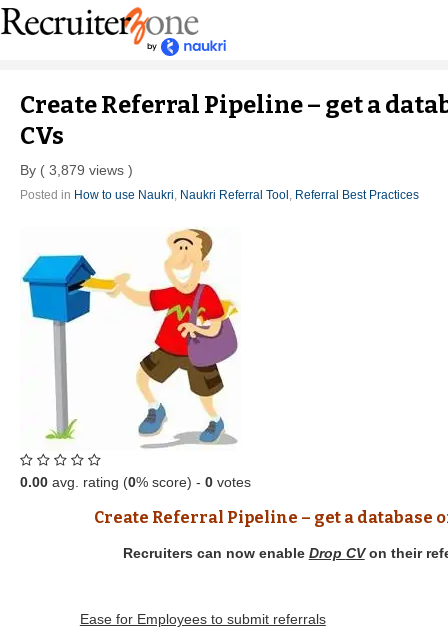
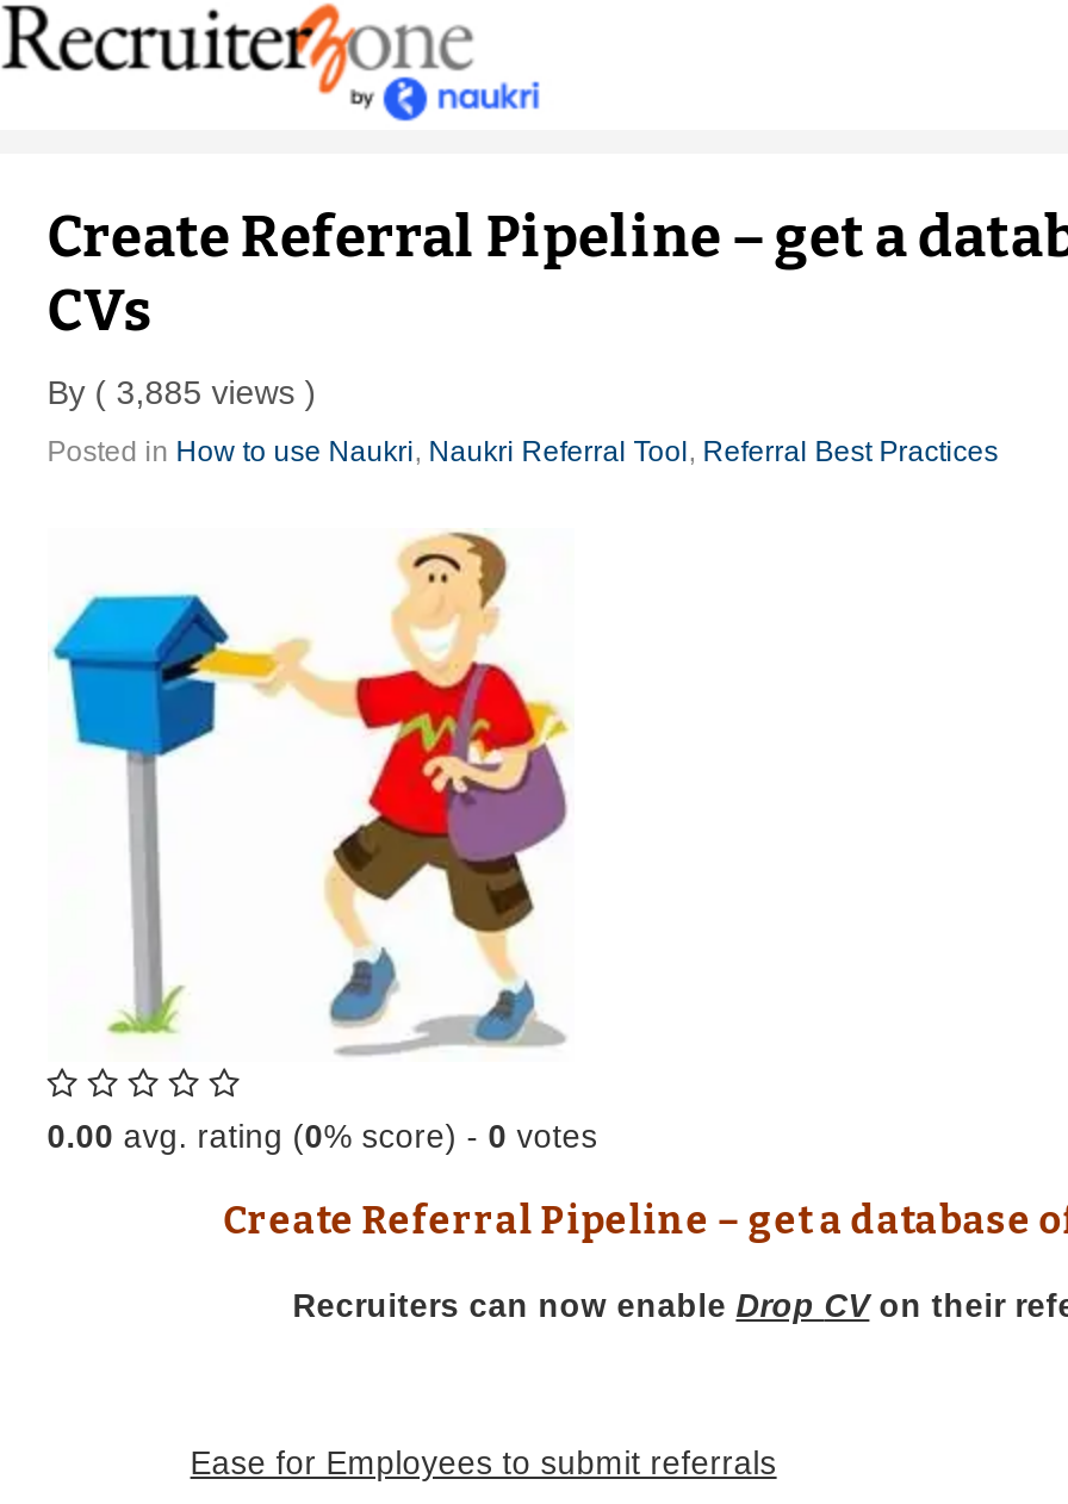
[20,162,133,178] By ( 3,879 views ) -> [47,373,317,411] By ( 3,885 views )

